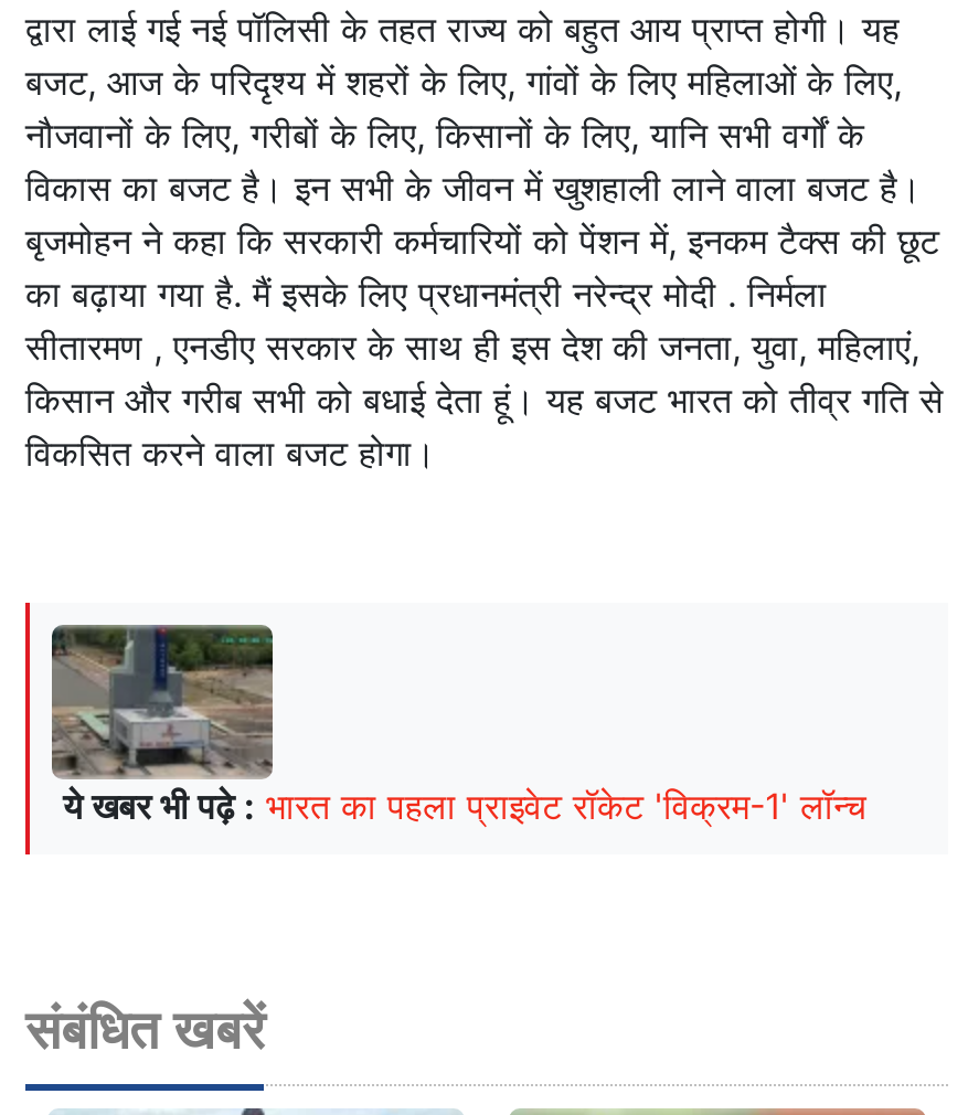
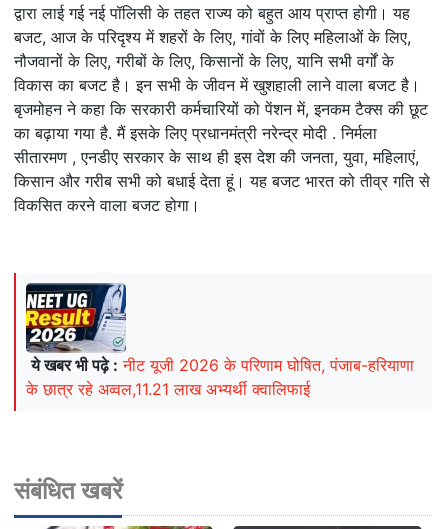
[50,625,877,828] [image] | ये खबर भी पढ़े : भारत का पहला प्राइवेट रॉकेट 'विक्रम-1' लॉन्च -> [25,283,414,399] [image] | ये खबर भी पढ़े : नीट यूजी 2026 के परिणाम घोषित, पंजाब-हरियाणा | के छात्र रहे अव्वल,11.21 लाख अभ्यर्थी क्वालिफाई

